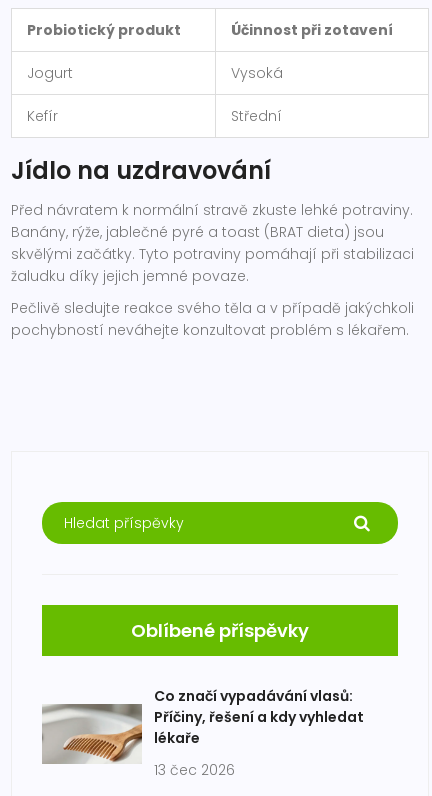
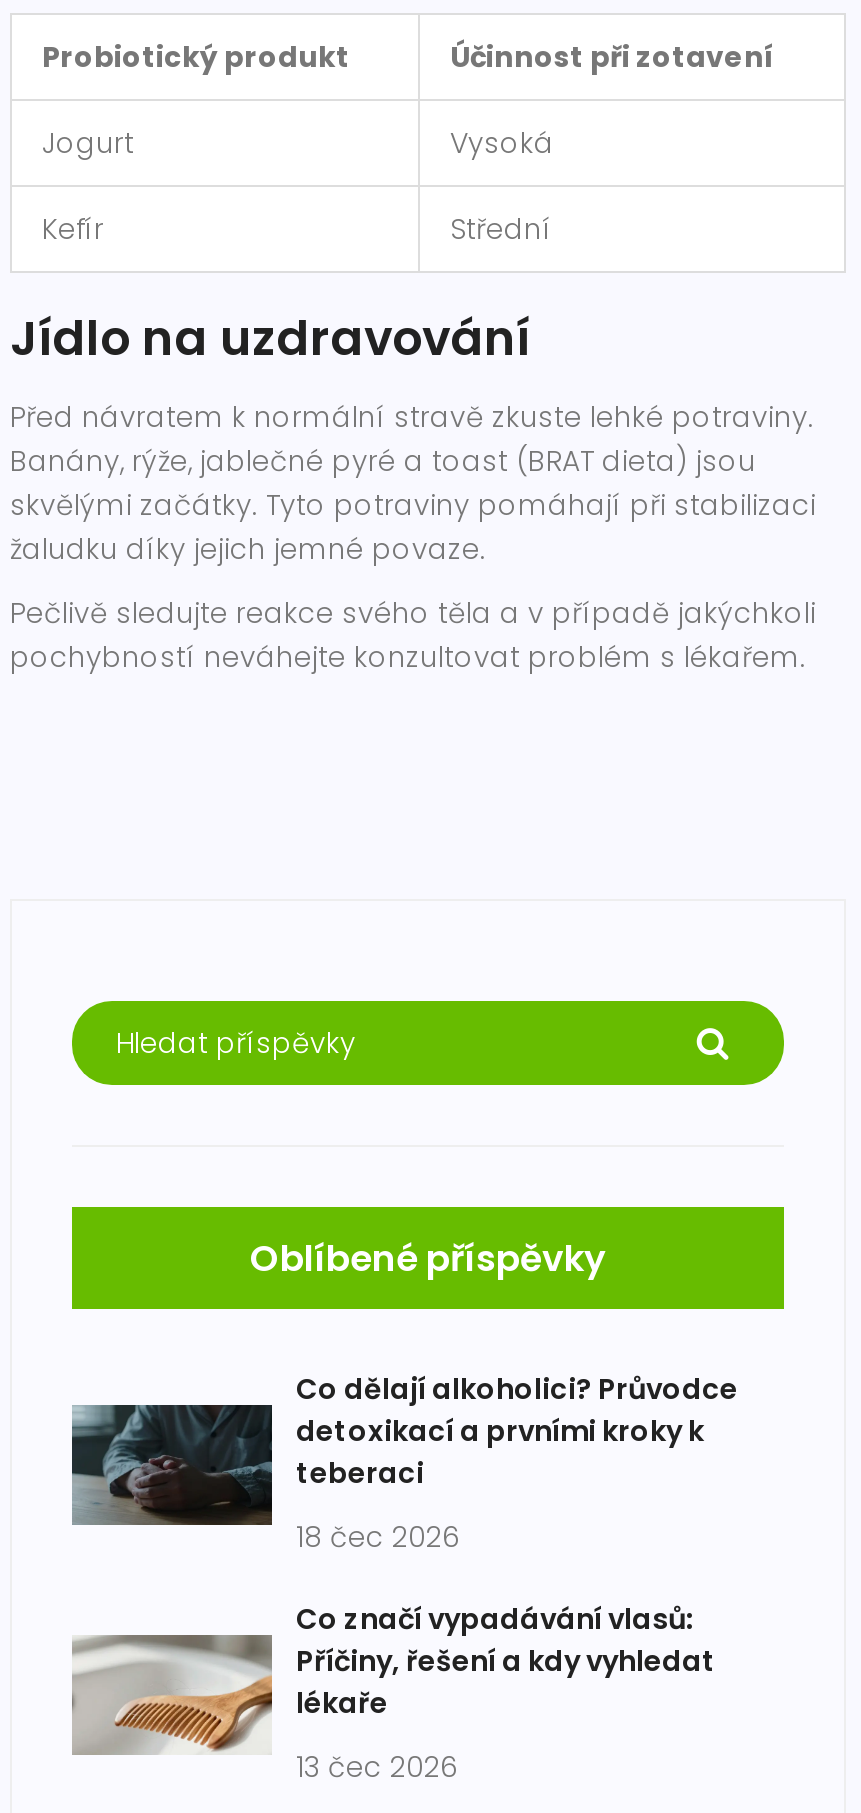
none -> [70,1370,738,1558] [image] | Co dělají alkoholici? Průvodce | detoxikací a prvními kroky k | teberaci | 18 čec 2026

